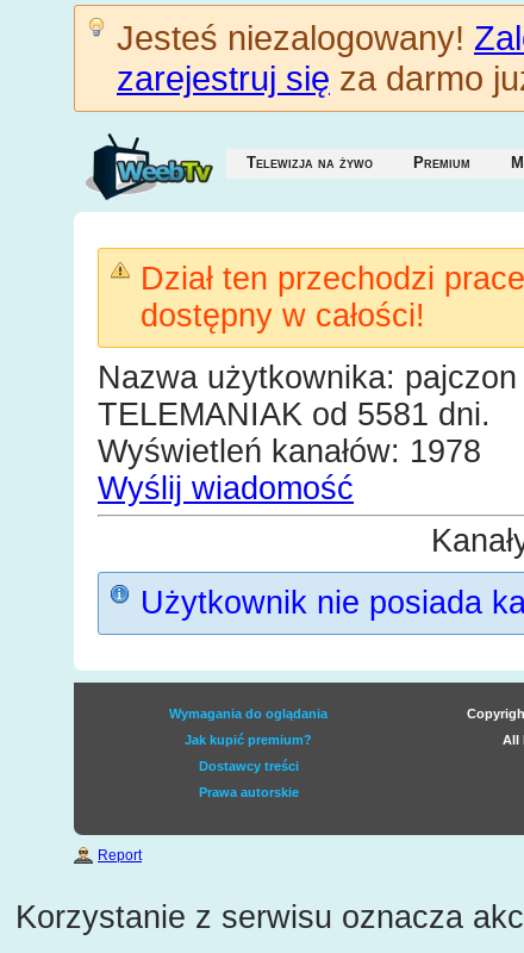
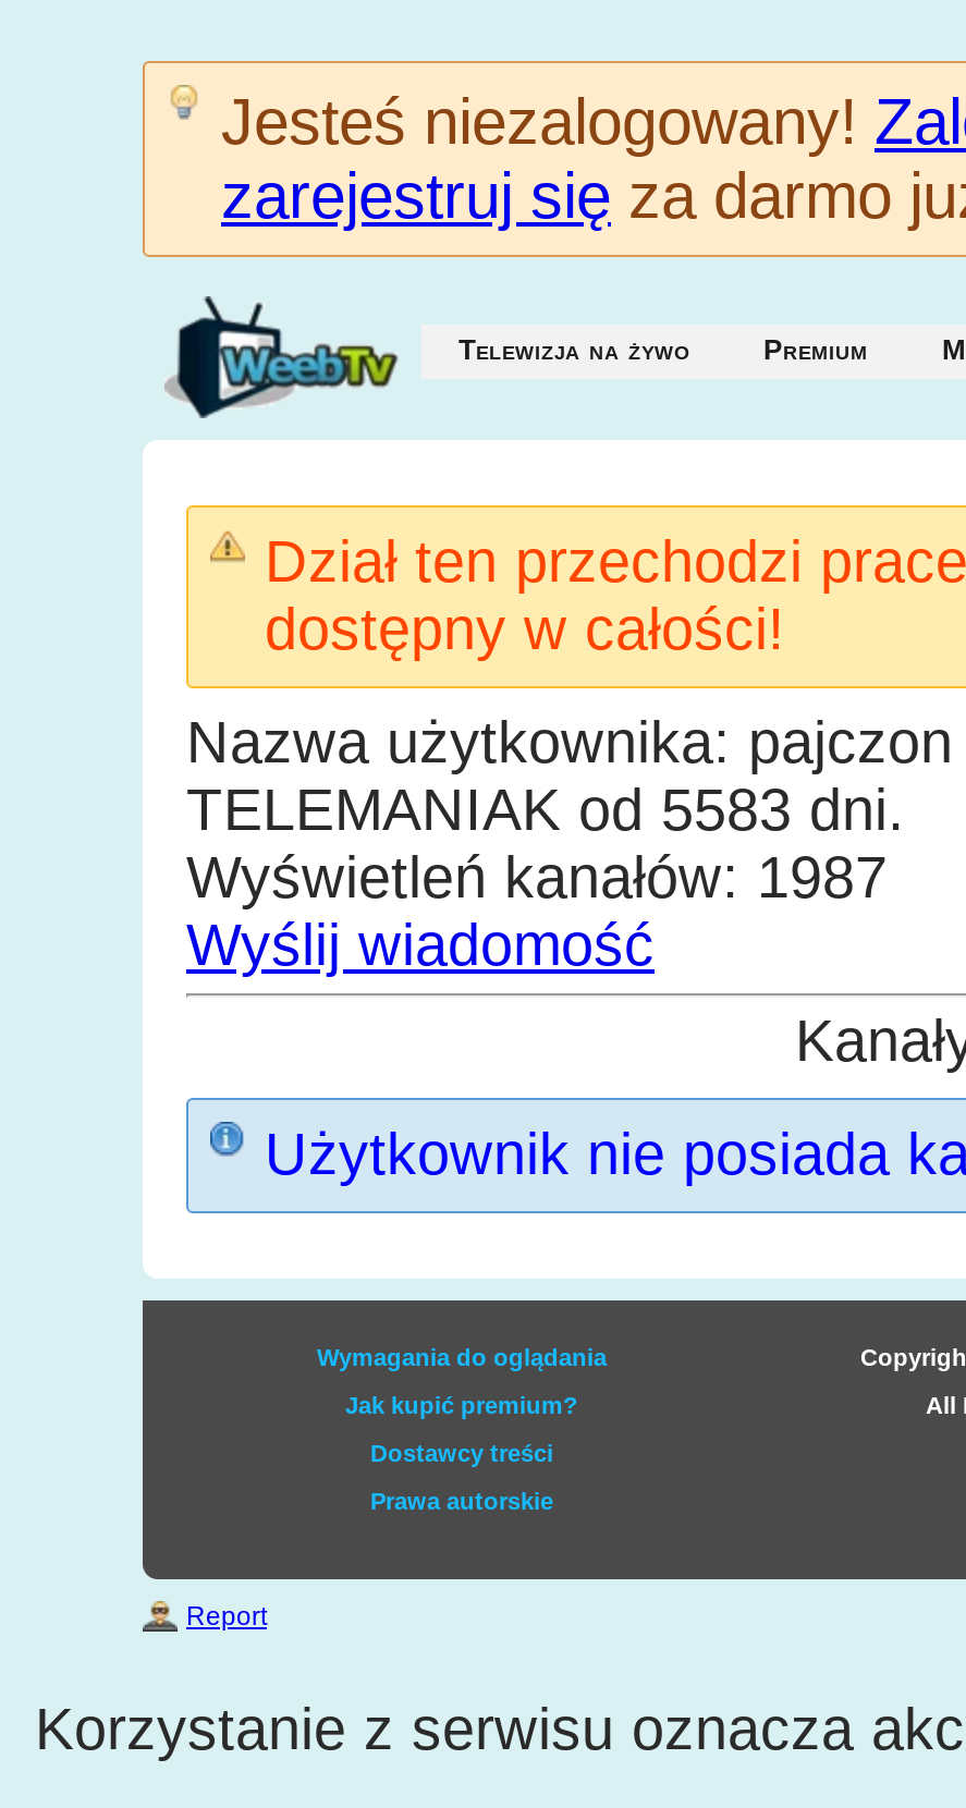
[98,397,491,432] TELEMANIAK od 5581 dni. -> [186,778,905,843] TELEMANIAK od 5583 dni.
[98,434,481,469] Wyświetleń kanałów: 1978 -> [186,845,888,911] Wyświetleń kanałów: 1987

